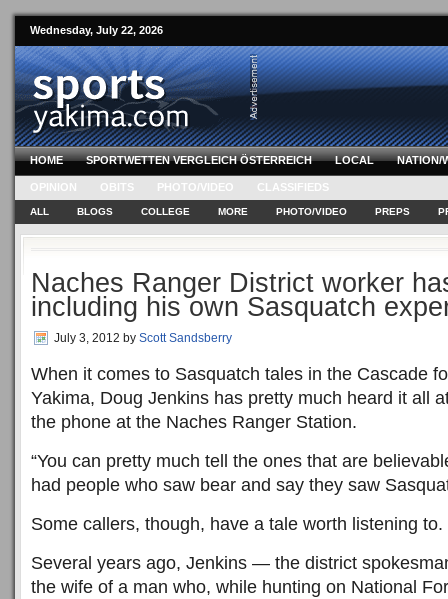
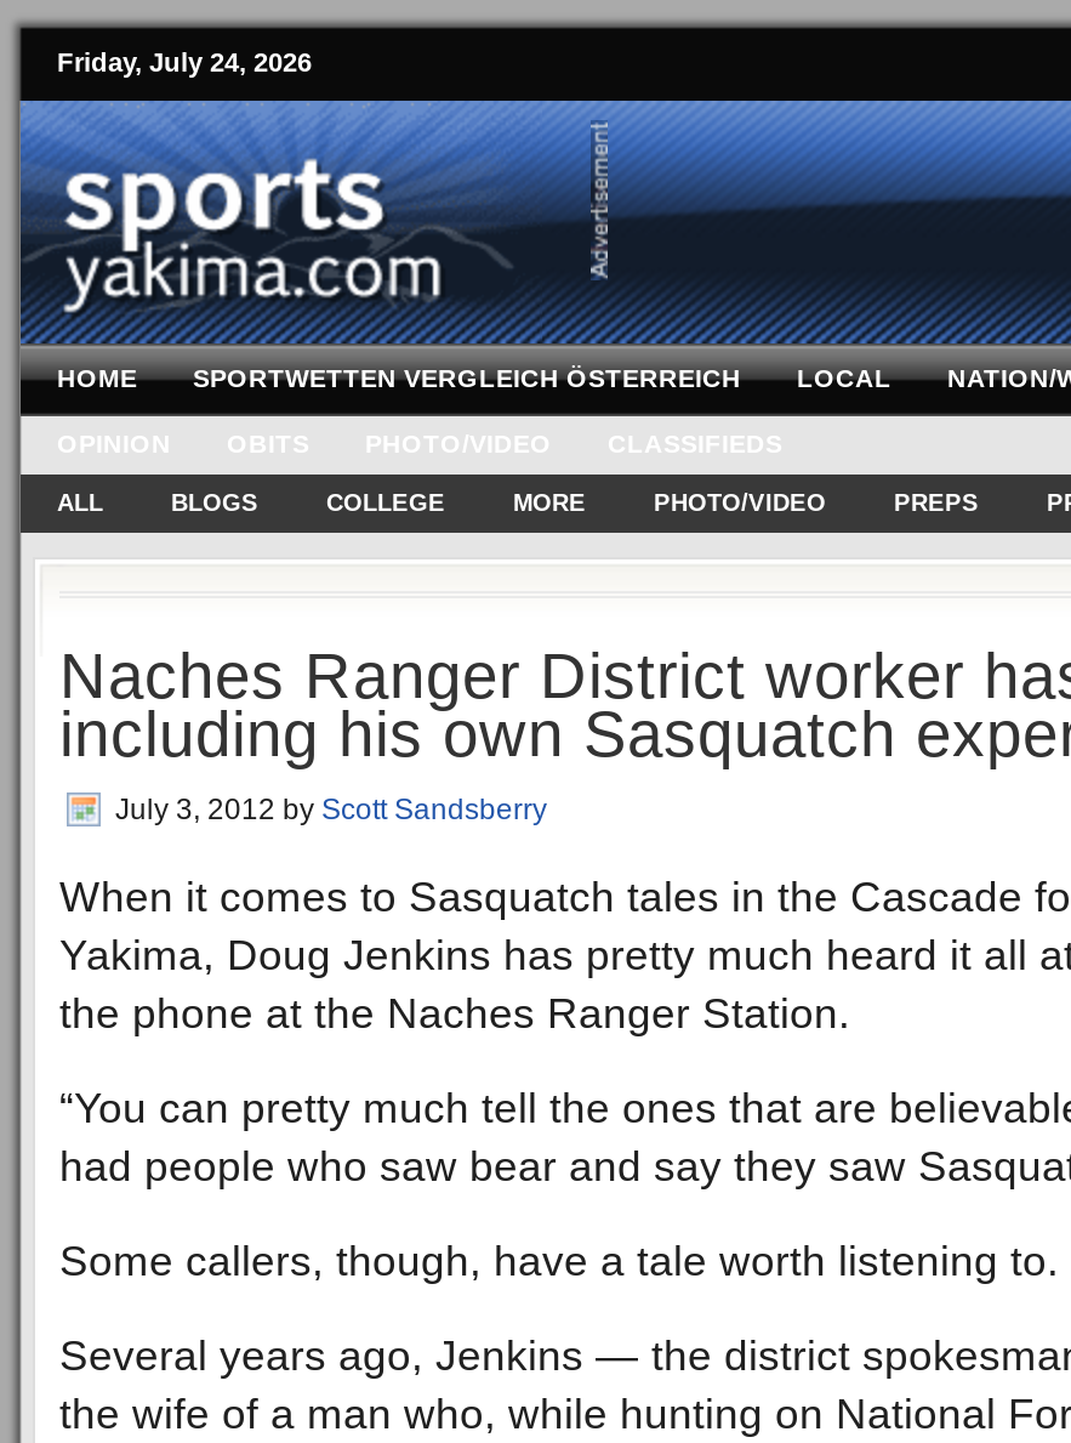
[30,24,163,36] Wednesday, July 22, 2026 -> [57,47,312,76] Friday, July 24, 2026

